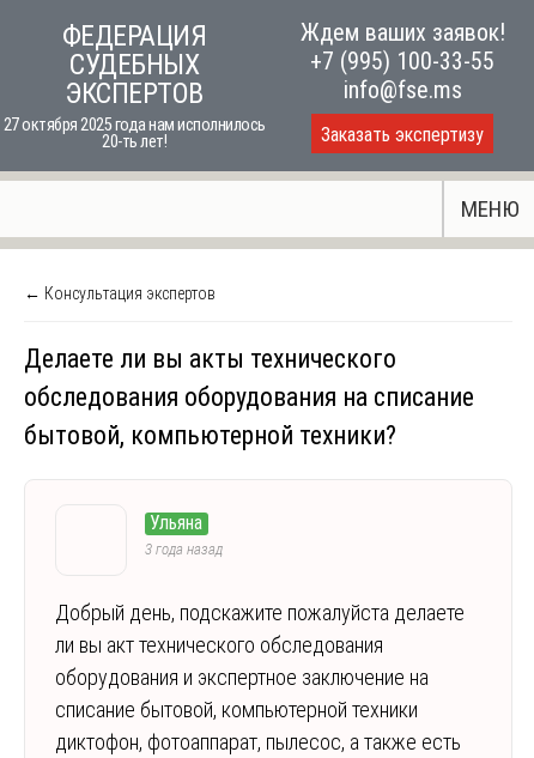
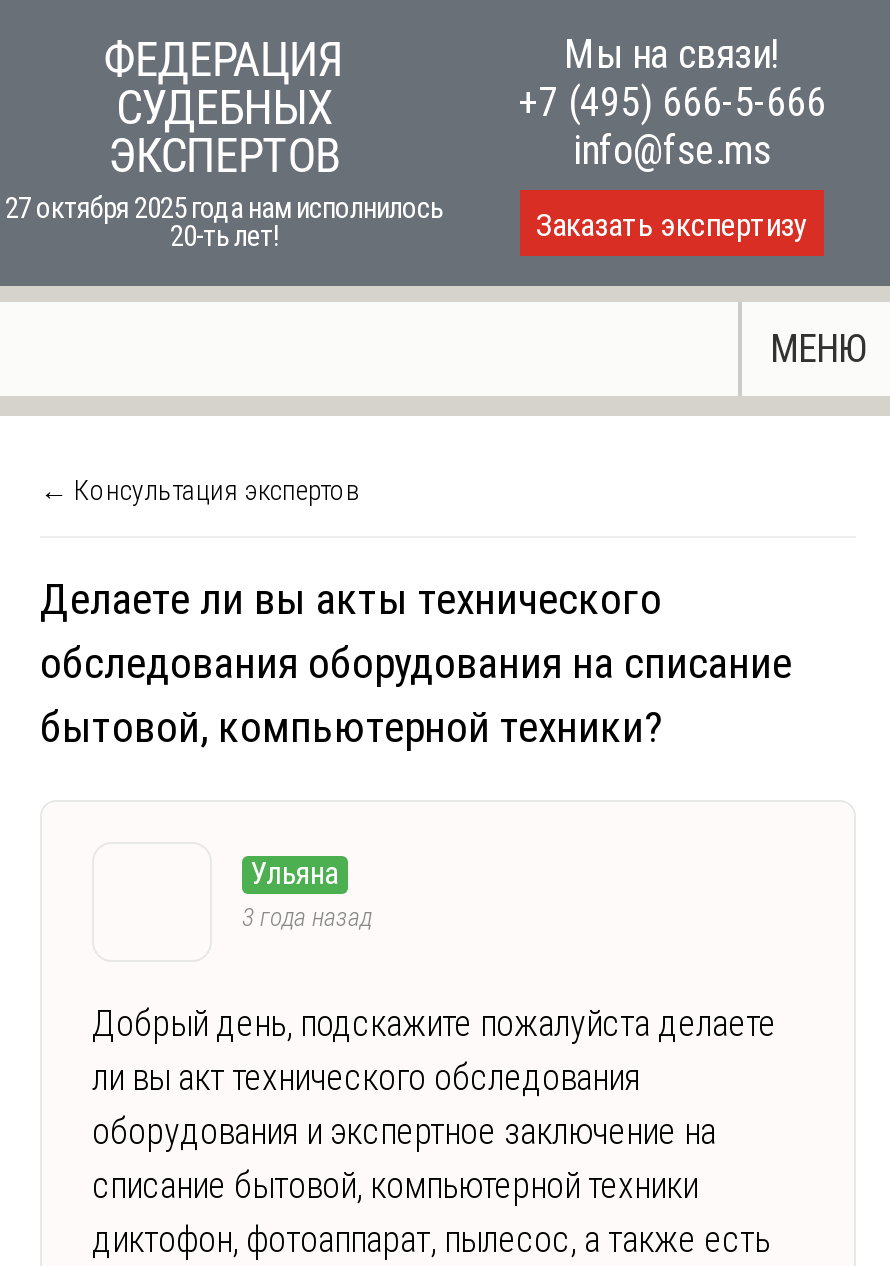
[300,18,505,75] Ждем ваших заявок! | +7 (995) 100-33-55 -> [518,30,826,126] Мы на связи! | +7 (495) 666-5-666

